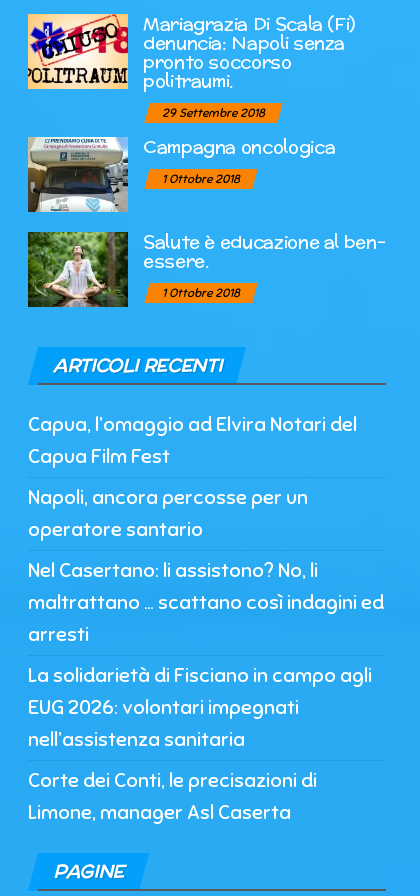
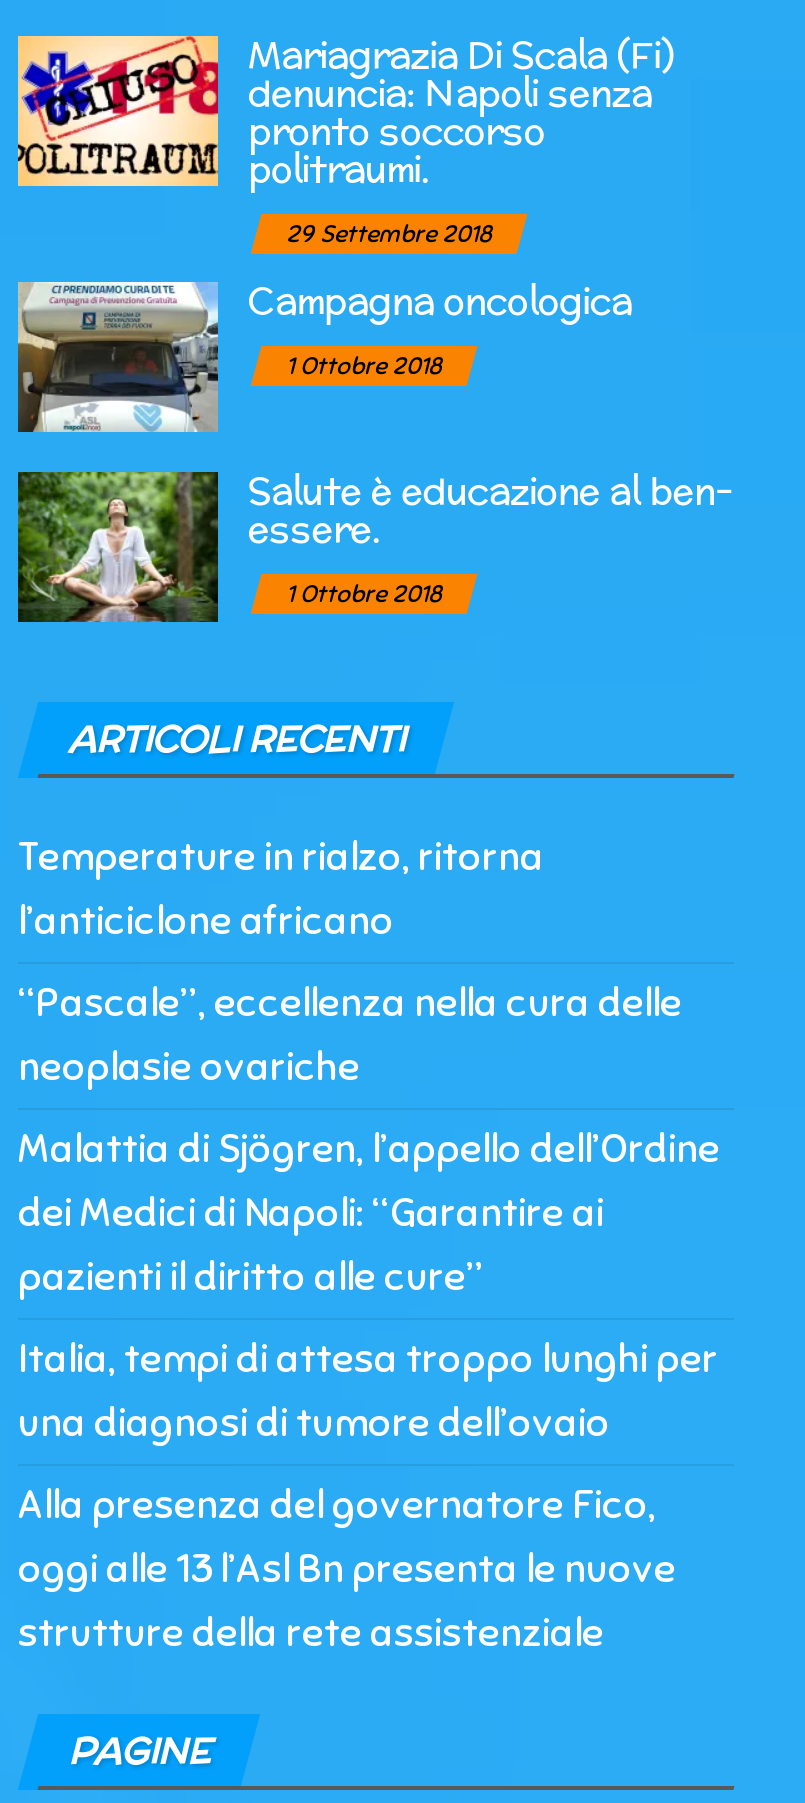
[28,412,357,469] Capua, l’omaggio ad Elvira Notari del | Capua Film Fest -> [18,833,544,947] Temperature in rialzo, ritorna | l’anticiclone africano
[28,485,308,542] Napoli, ancora percosse per un | operatore santario -> [18,979,682,1093] “Pascale”, eccellenza nella cura delle | neoplasie ovariche
[28,558,384,647] Nel Casertano: li assistono? No, li | maltrattano … scattano così indagini ed | arresti -> [18,1125,720,1303] Malattia di Sjögren, l’appello dell’Ordine | dei Medici di Napoli: “Garantire ai | pazienti il diritto alle cure”
[28,663,372,752] La solidarietà di Fisciano in campo agli | EUG 2026: volontari impegnati | nell’assistenza sanitaria -> [18,1335,718,1449] Italia, tempi di attesa troppo lunghi per | una diagnosi di tumore dell’ovaio
[28,768,317,825] Corte dei Conti, le precisazioni di | Limone, manager Asl Caserta -> [18,1481,676,1659] Alla presenza del governatore Fico, | oggi alle 13 l’Asl Bn presenta le nuove | strutture della rete assistenziale

